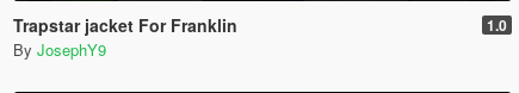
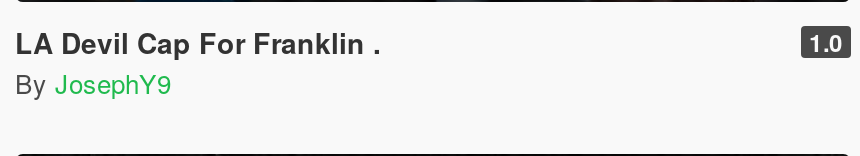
[13,13,237,37] Trapstar jacket For Franklin -> [15,22,381,62] LA Devil Cap For Franklin .

